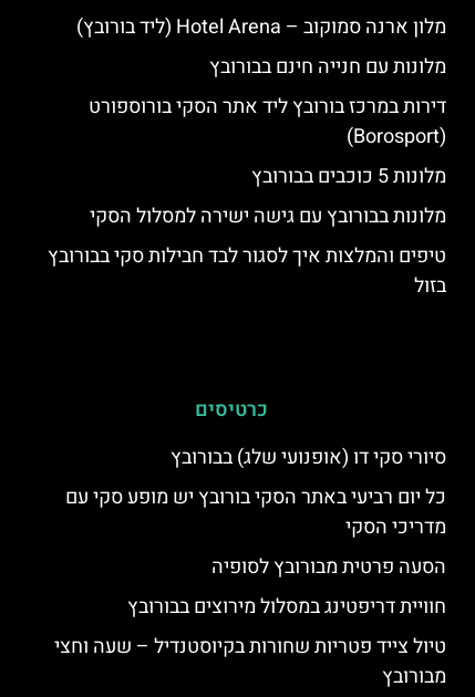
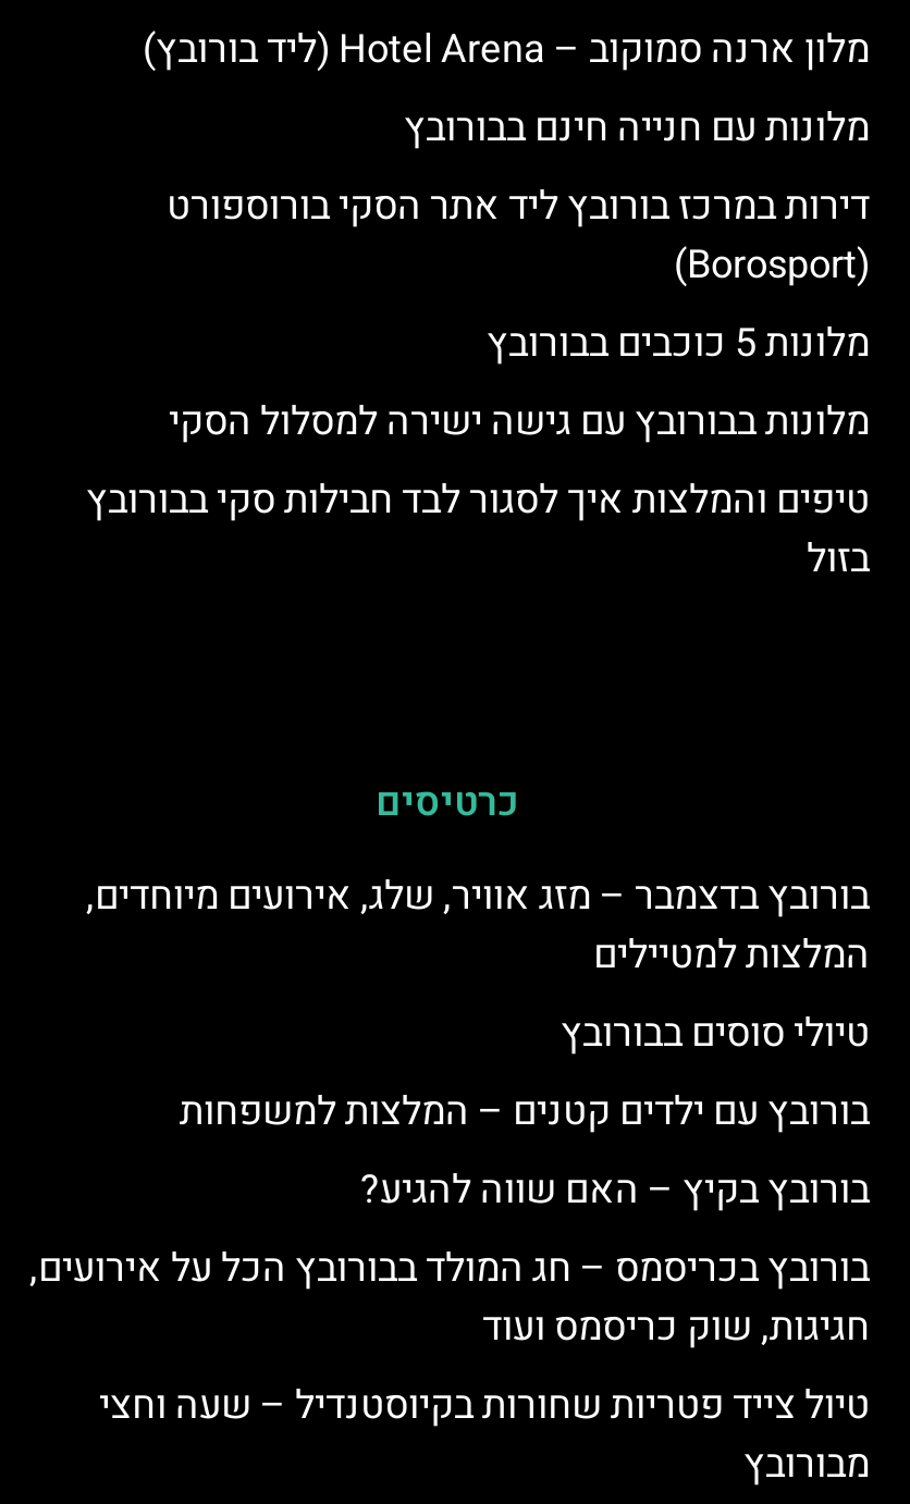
[65,443,446,622] סיורי סקי דו (אופנועי שלג) בבורובץ | כל יום רביעי באתר הסקי בורובץ יש מופע סקי עם | מדריכי הסקי | הסעה פרטית מבורובץ לסופיה | חוויית דריפטינג במסלול מירוצים בבורובץ -> [29,867,870,1357] בורובץ בדצמבר – מזג אוויר, שלג, אירועים מיוחדים, | המלצות למטיילים | טיולי סוסים בבורובץ | בורובץ עם ילדים קטנים – המלצות למשפחות | בורובץ בקיץ – האם שווה להגיע? | בורובץ בכריסמס – חג המולד בבורובץ הכל על אירועים, | חגיגות, שוק כריסמס ועוד

